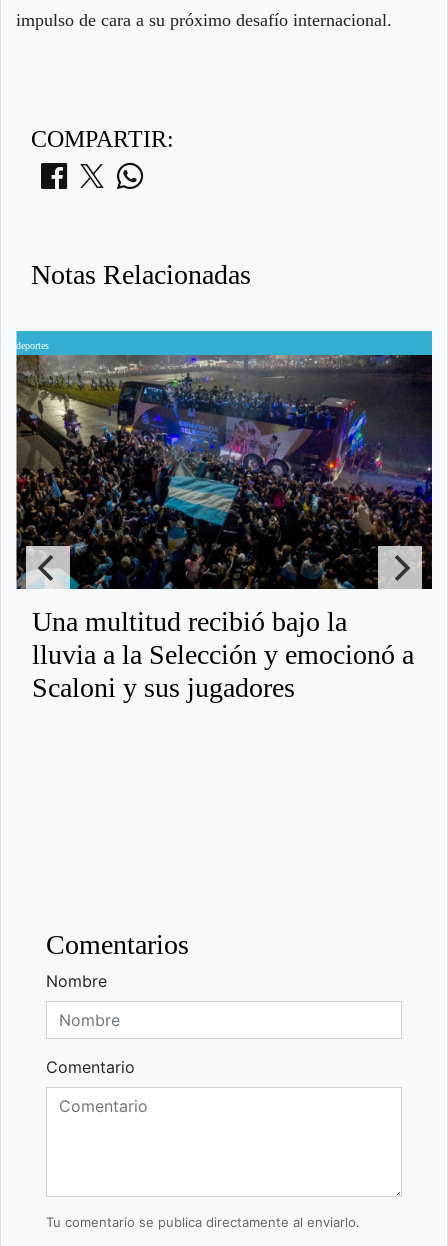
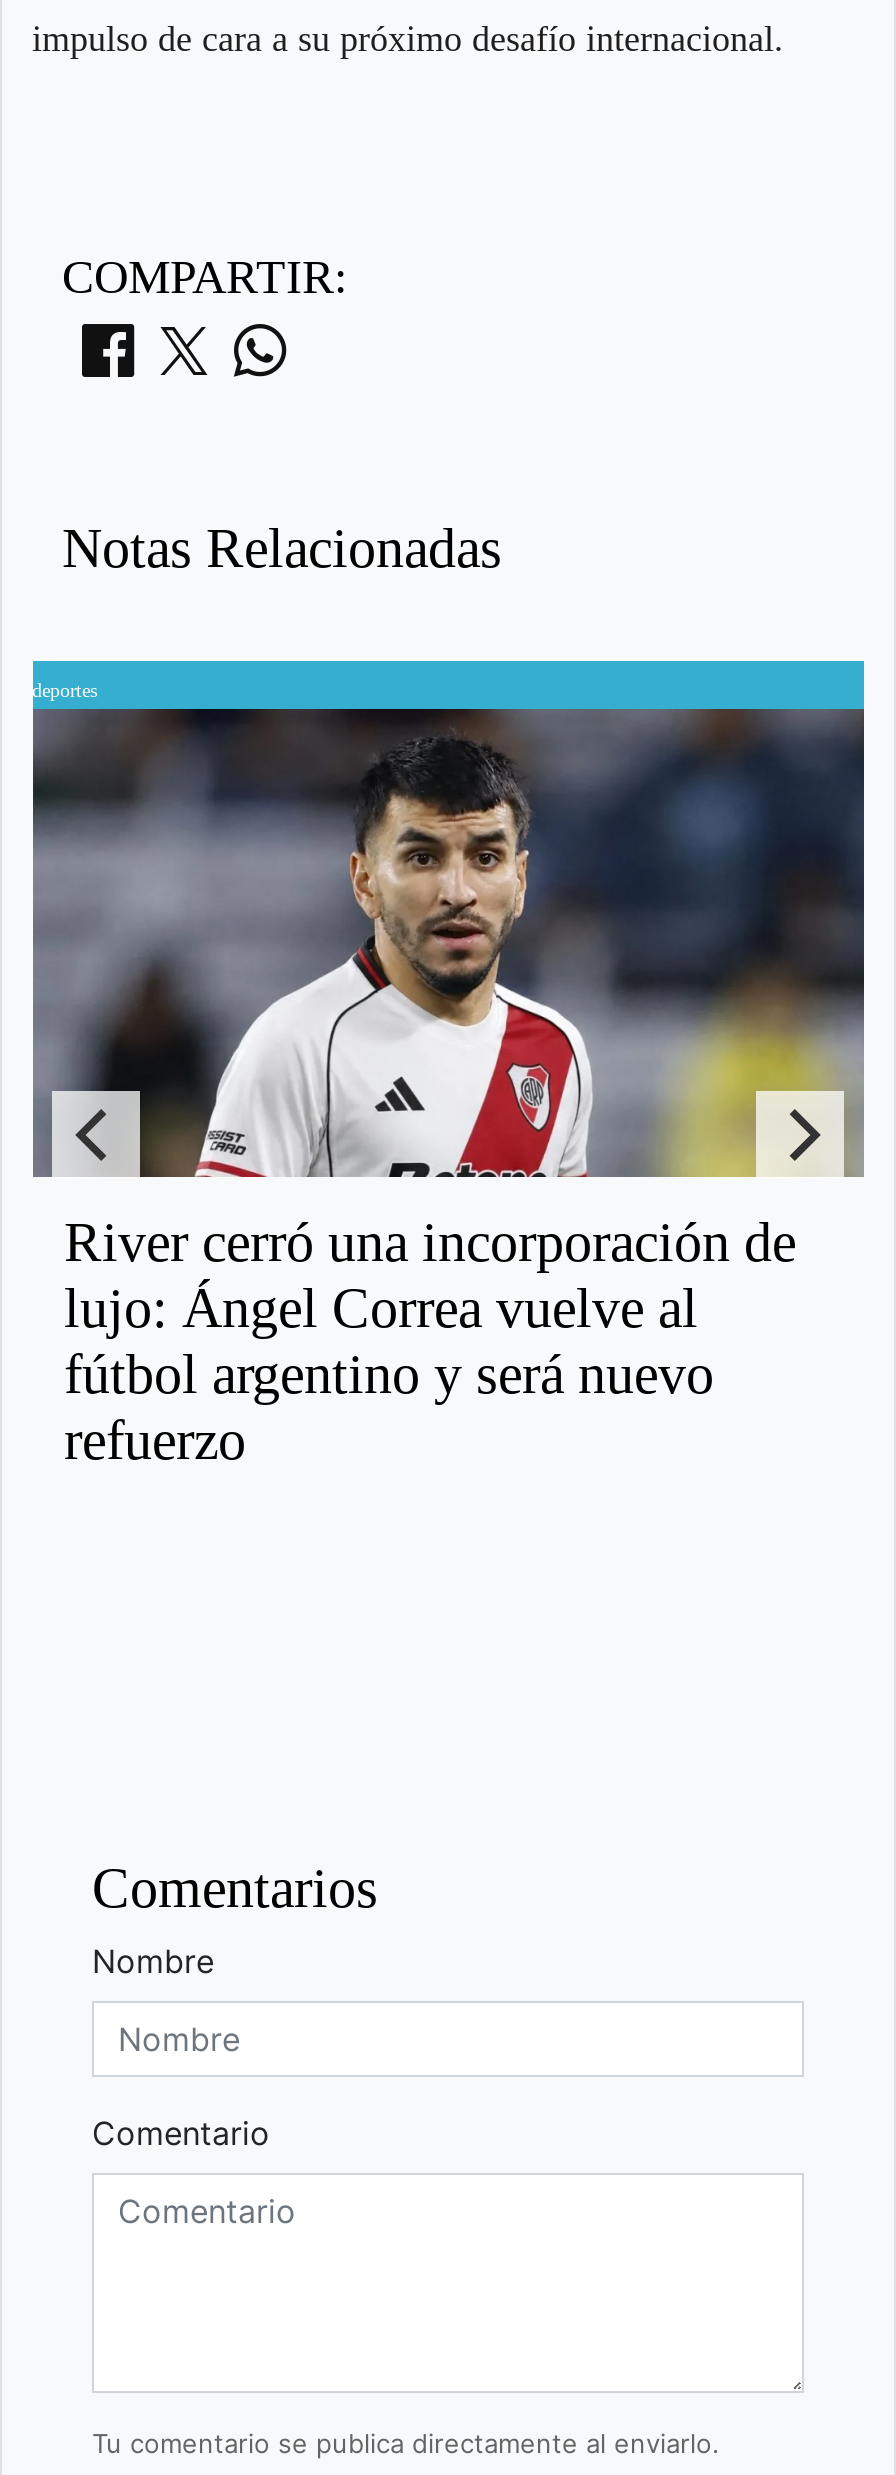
[16,355,432,703] [image] | Una multitud recibió bajo la | lluvia a la Selección y emocionó a | Scaloni y sus jugadores -> [32,707,866,1471] [image] | River cerró una incorporación de | lujo: Ángel Correa vuelve al | fútbol argentino y será nuevo | refuerzo

